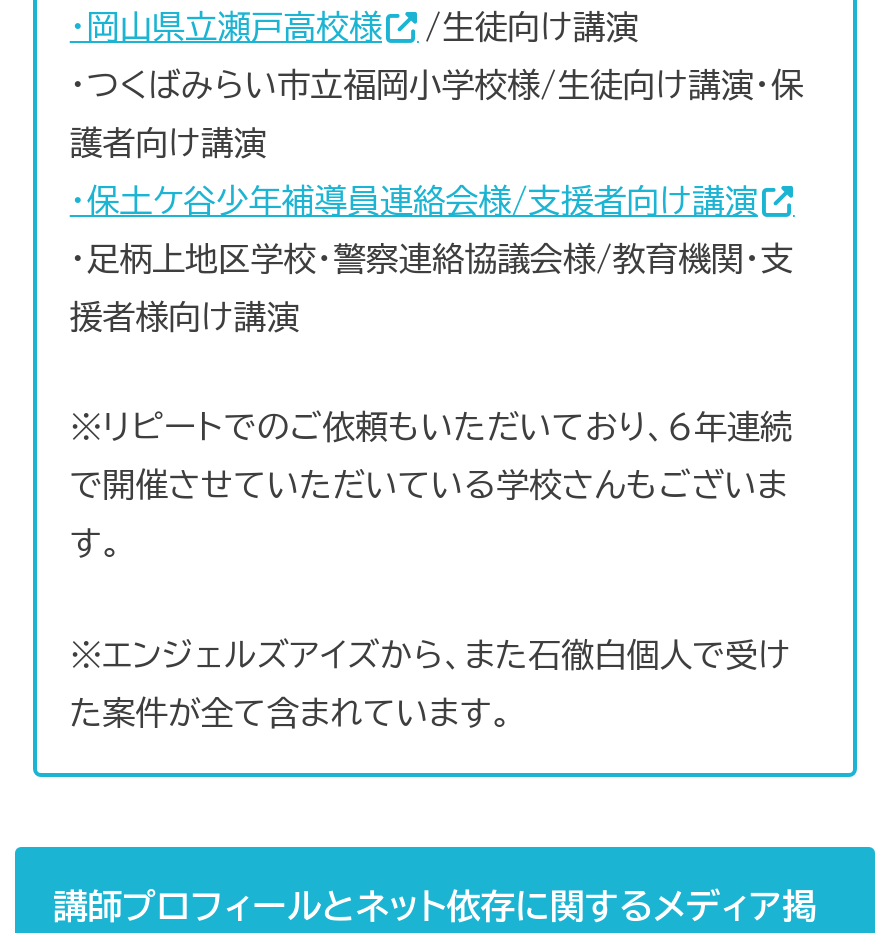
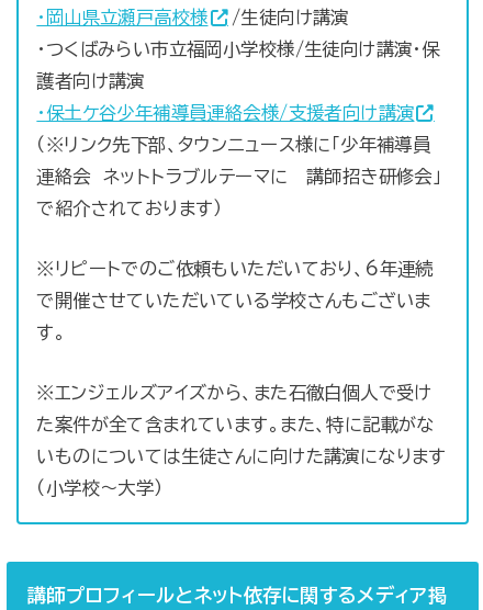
[70,241,794,333] ・足柄上地区学校・警察連絡協議会様/教育機関・支 | 援者様向け講演 -> [37,135,442,217] （※リンク先下部、タウンニュース様に「少年補導員 | 連絡会 ネットトラブルテーマに 講師招き研修会」 | で紹介されております）
[70,695,513,729] た案件が全て含まれています。 -> [37,415,447,497] た案件が全て含まれています。また、特に記載がな | いものについては生徒さんに向けた講演になります | （小学校〜大学）

